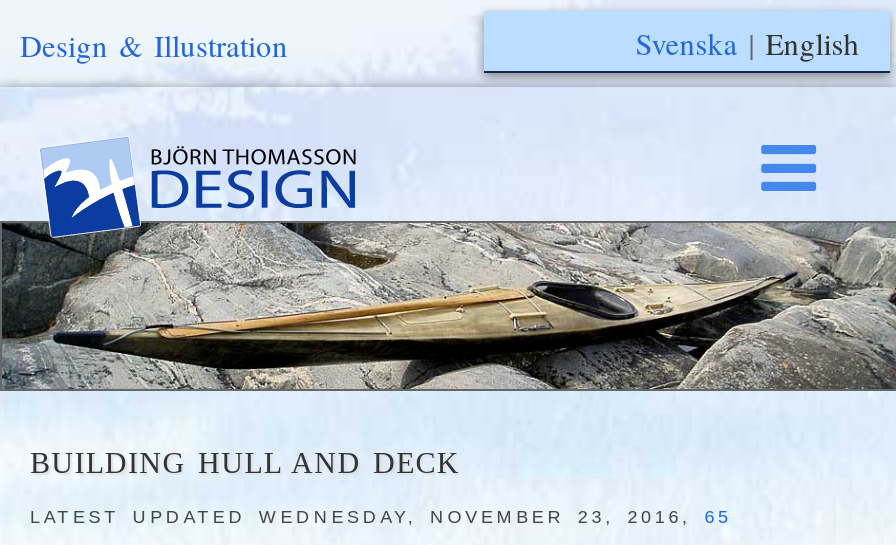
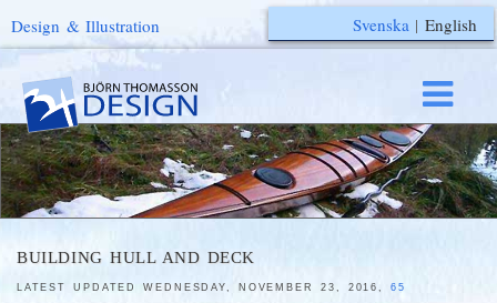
[6,221,890,391] [image] -> [3,123,494,219] [image]

